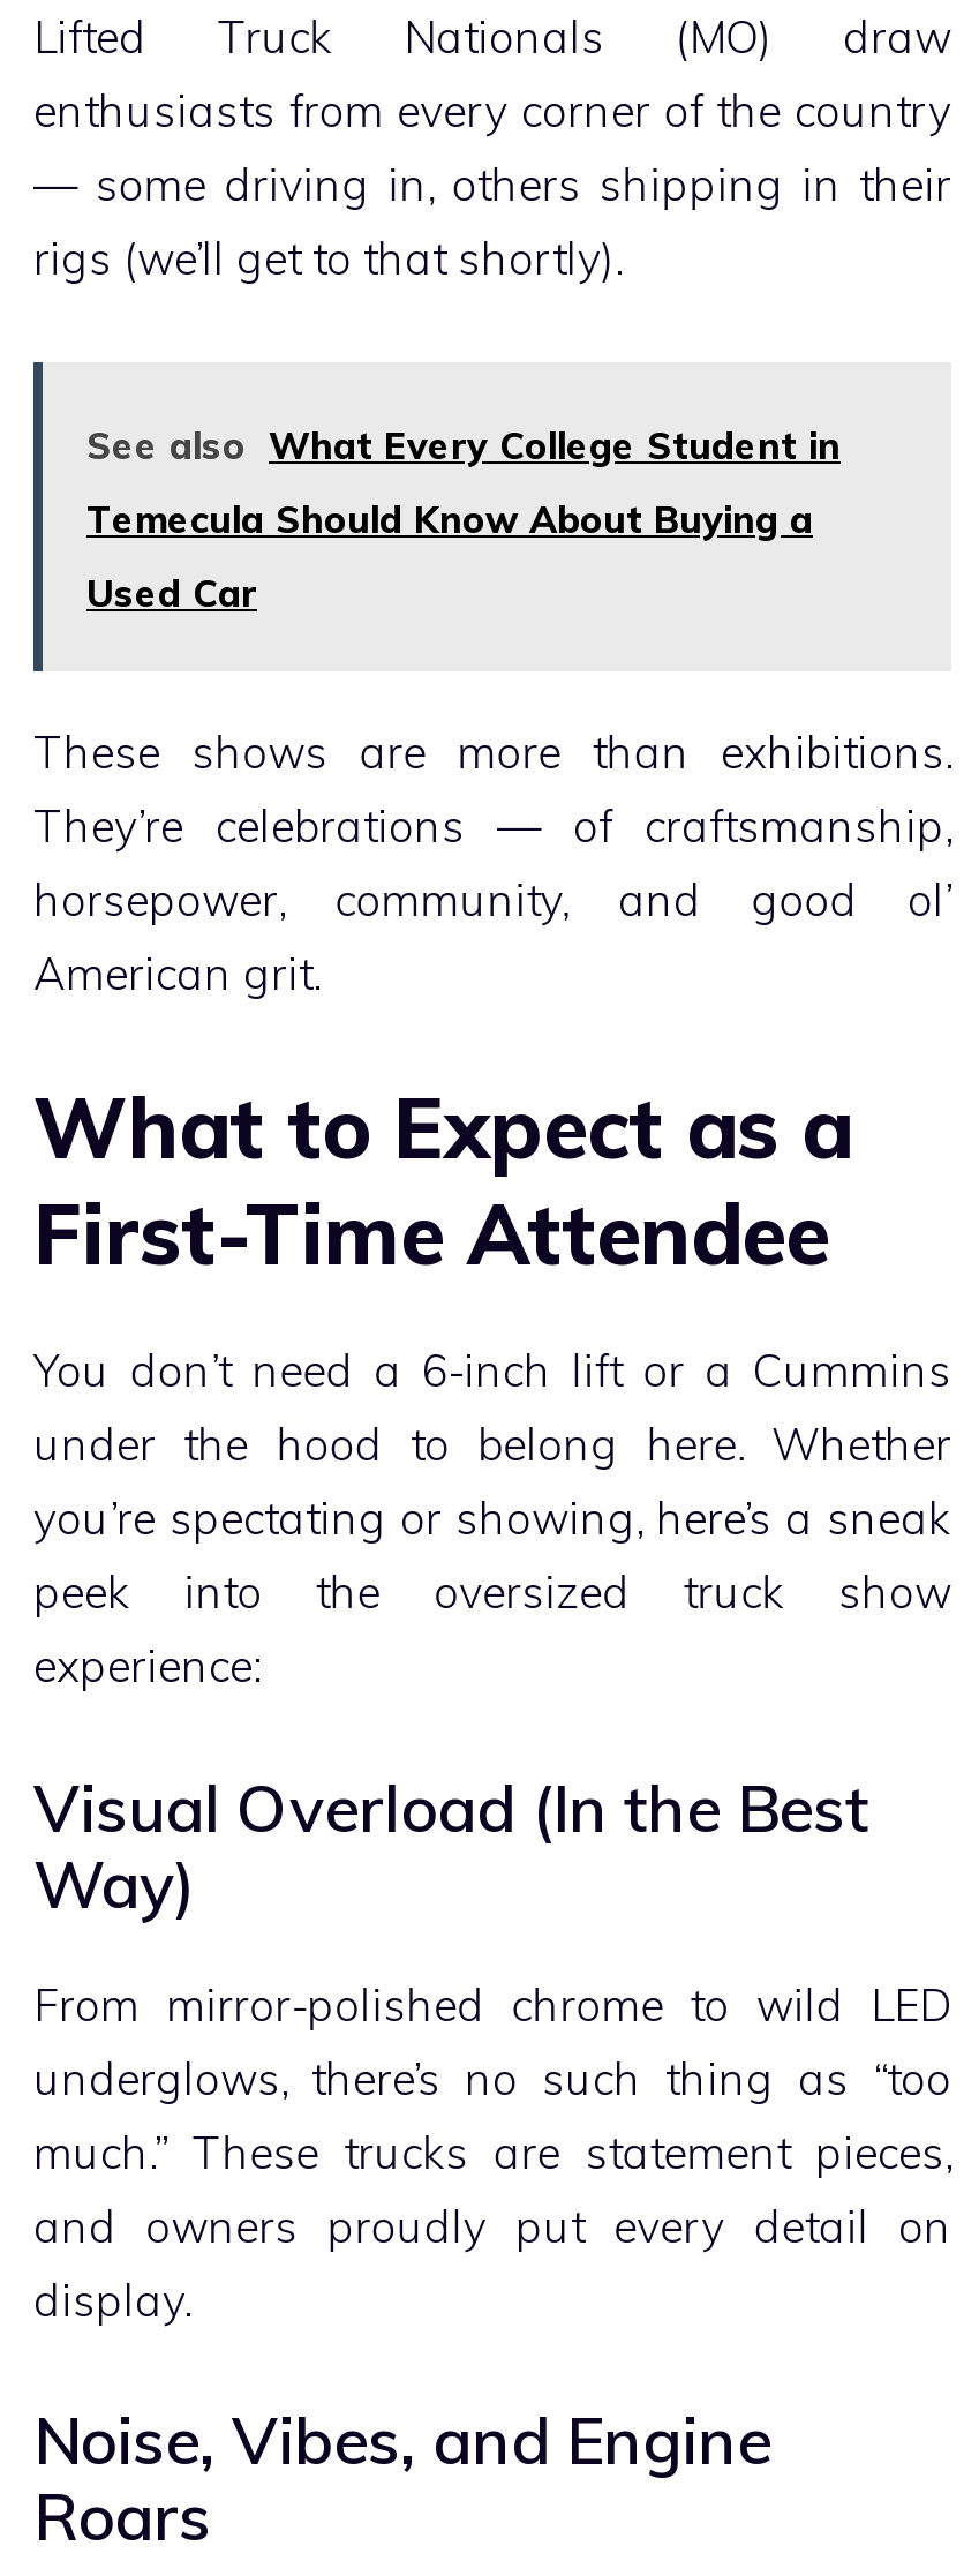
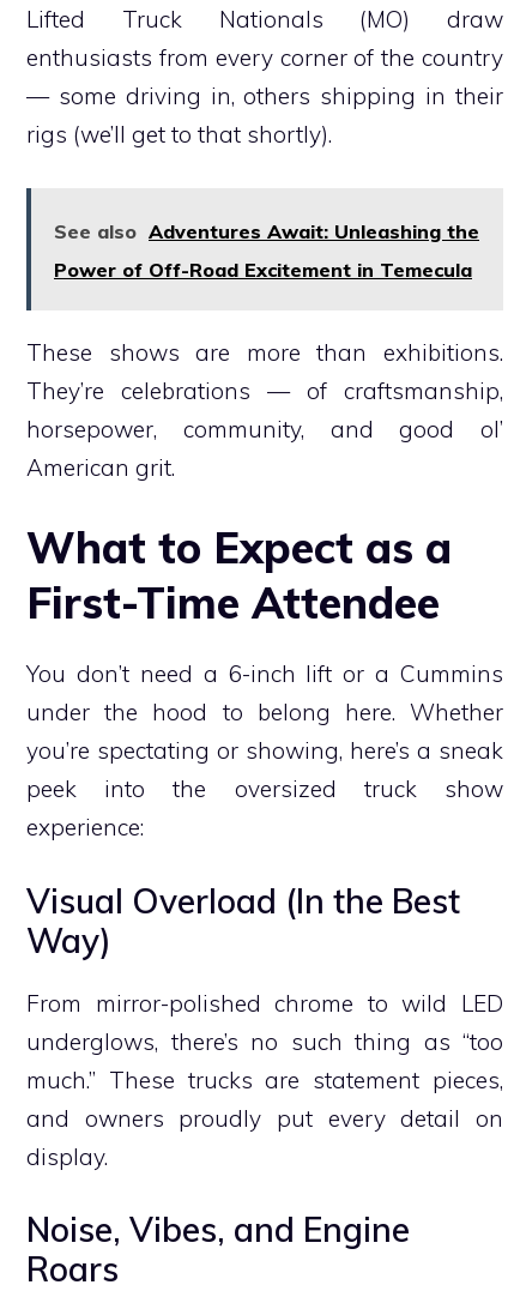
[86,421,841,615] See also What Every College Student in | Temecula Should Know About Buying a | Used Car -> [54,219,479,281] See also Adventures Await: Unleashing the | Power of Off-Road Excitement in Temecula

